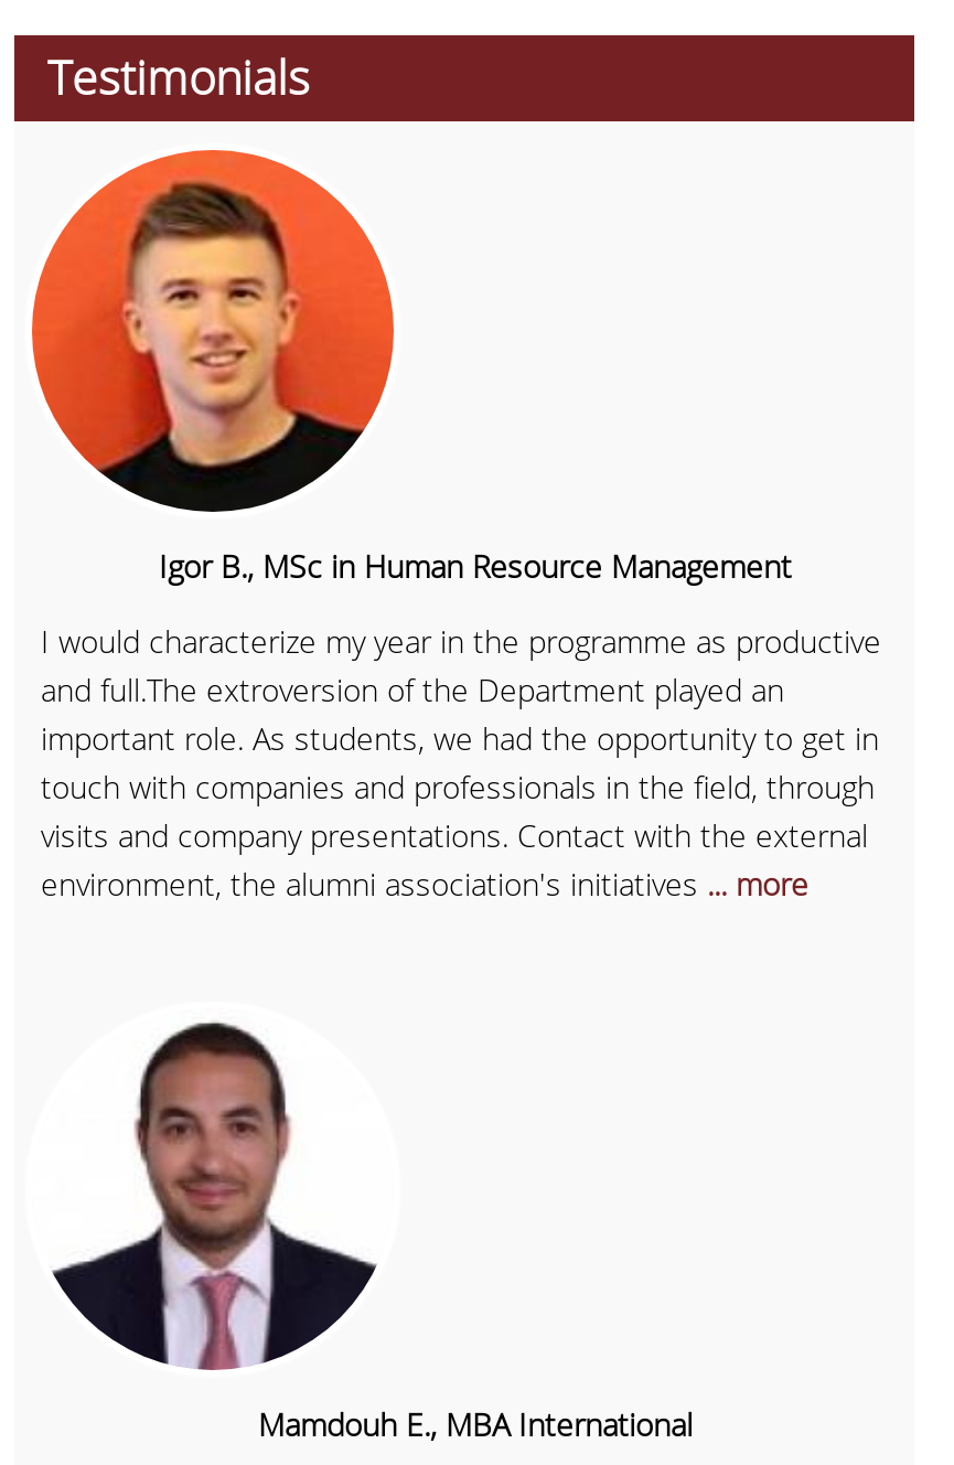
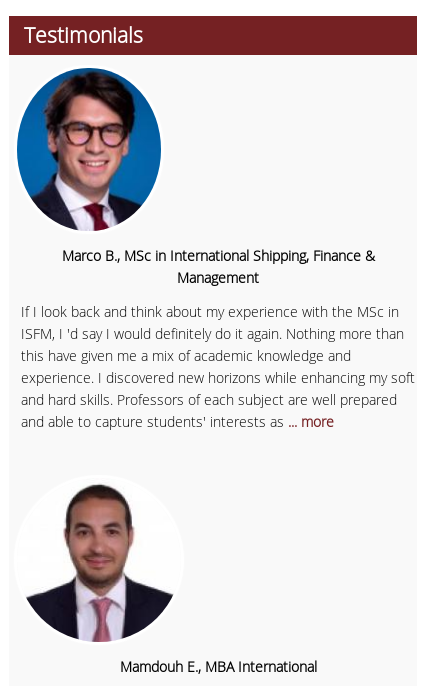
[30,148,792,587] [image] | Igor B., MSc in Human Resource Management -> [16,67,374,287] [image] | Marco B., MSc in International Shipping, Finance & | Management
[41,620,881,905] I would characterize my year in the programme as productive | and full.The extroversion of the Department played an | important role. As students, we had the opportunity to get in | touch with companies and professionals in the field, through | visits and company presentations. Contact with the external | environment, the alumni association's initiatives... more -> [21,302,415,431] If I look back and think about my experience with the MSc in | ISFM, I 'd say I would definitely do it again. Nothing more than | this have given me a mix of academic knowledge and | experience. I discovered new horizons while enhancing my soft | and hard skills. Professors of each subject are well prepared | and able to capture students' interests as... more

